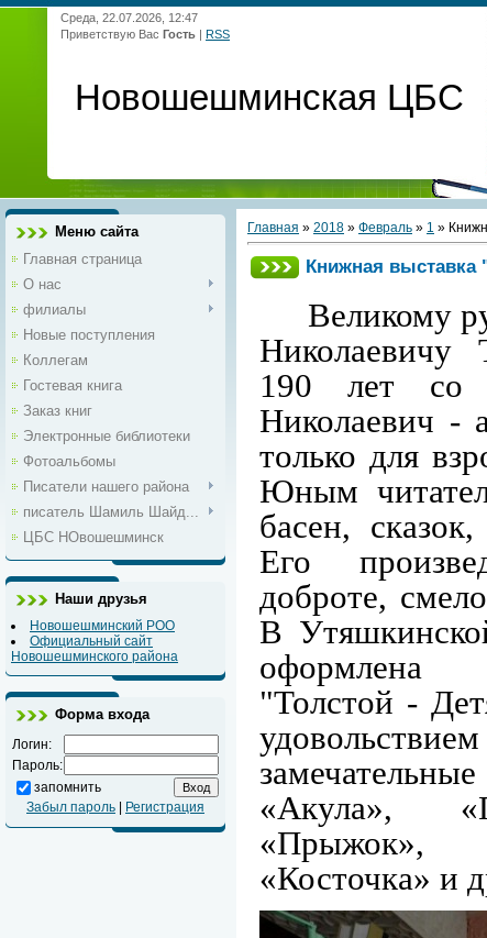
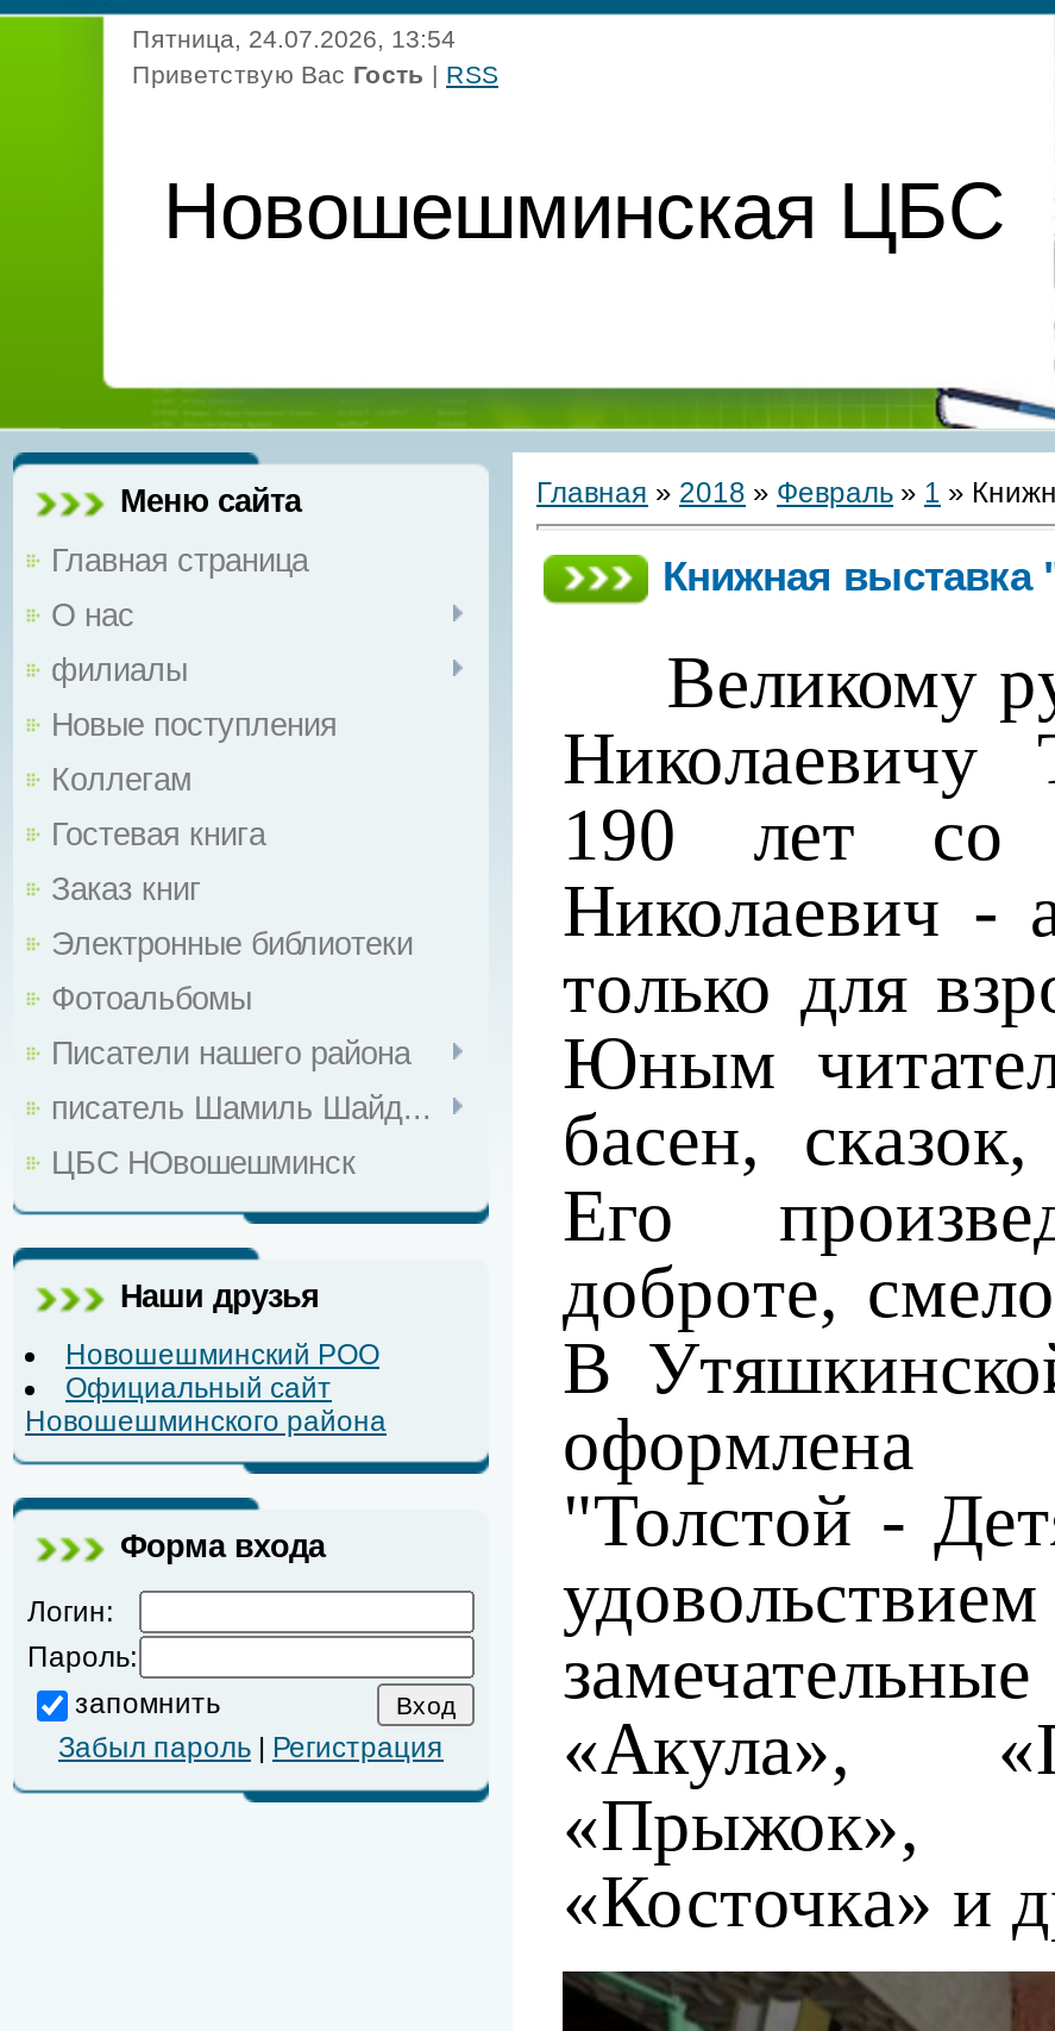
[60,11,198,24] Среда, 22.07.2026, 12:47 -> [132,24,456,52] Пятница, 24.07.2026, 13:54

